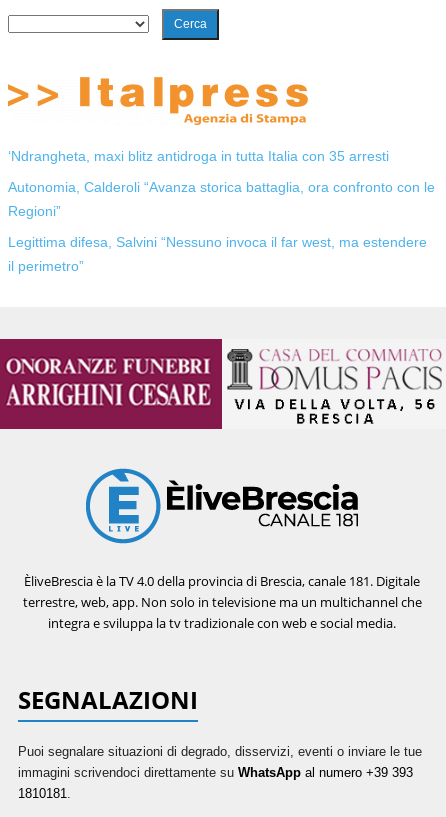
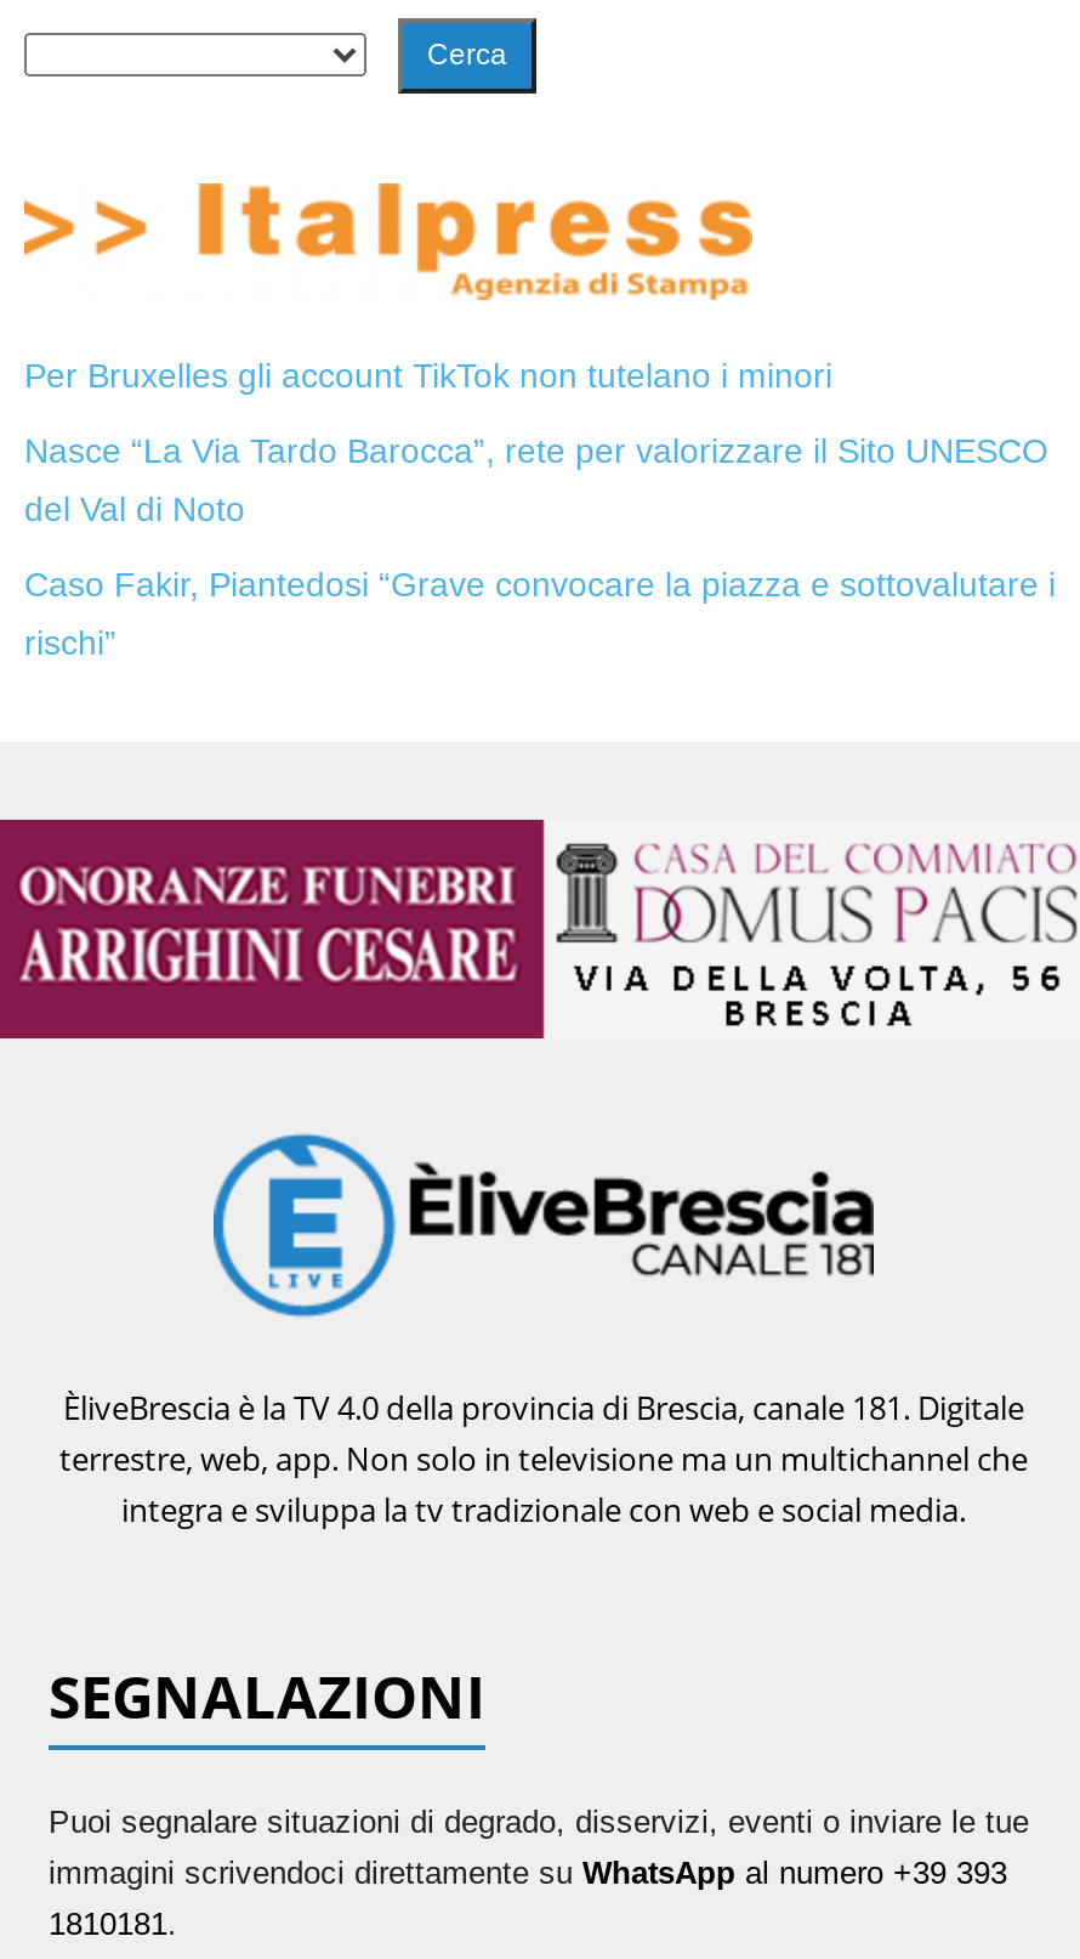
[8,148,389,164] ‘Ndrangheta, maxi blitz antidroga in tutta Italia con 35 arresti -> [24,357,832,396] Per Bruxelles gli account TikTok non tutelano i minori
[8,179,435,195] Autonomia, Calderoli “Avanza storica battaglia, ora confronto con le -> [24,432,1048,471] Nasce “La Via Tardo Barocca”, rete per valorizzare il Sito UNESCO
[8,203,61,219] Regioni” -> [24,490,245,529] del Val di Noto
[8,234,427,250] Legittima difesa, Salvini “Nessuno invoca il far west, ma estendere -> [24,566,1056,605] Caso Fakir, Piantedosi “Grave convocare la piazza e sottovalutare i
[8,258,84,274] il perimetro” -> [24,624,116,663] rischi”

